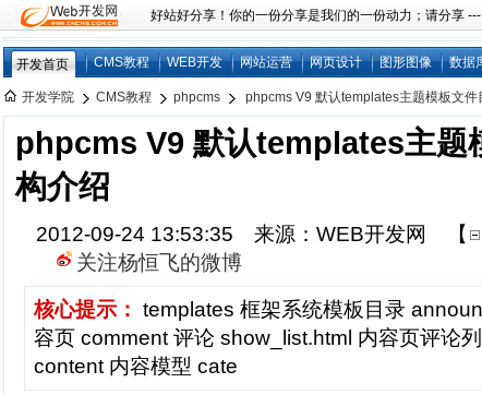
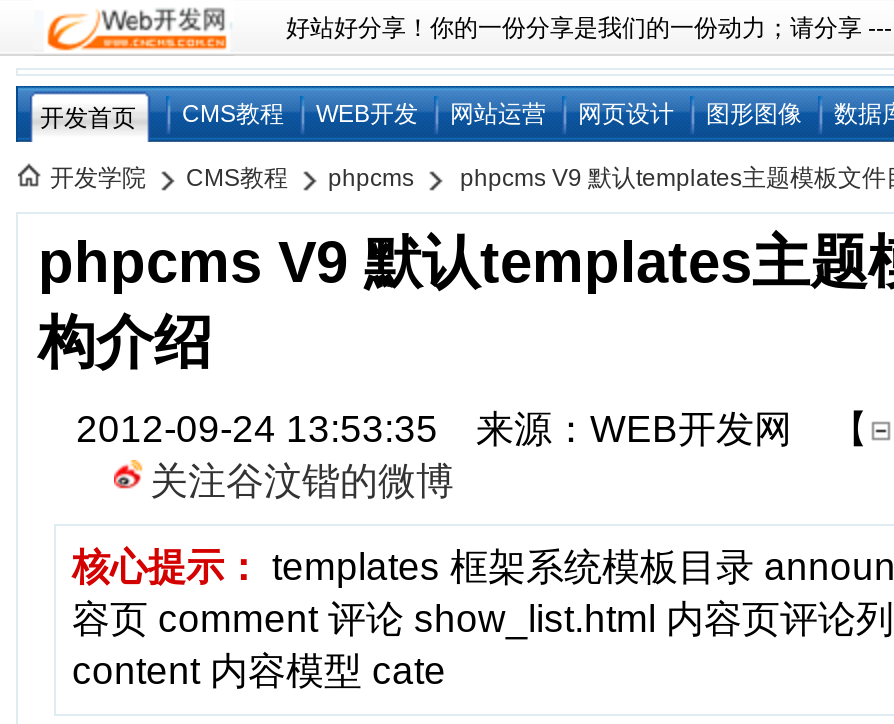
[76,251,242,274] 关注杨恒飞的微博 -> [150,460,454,502] 关注谷汶锴的微博

